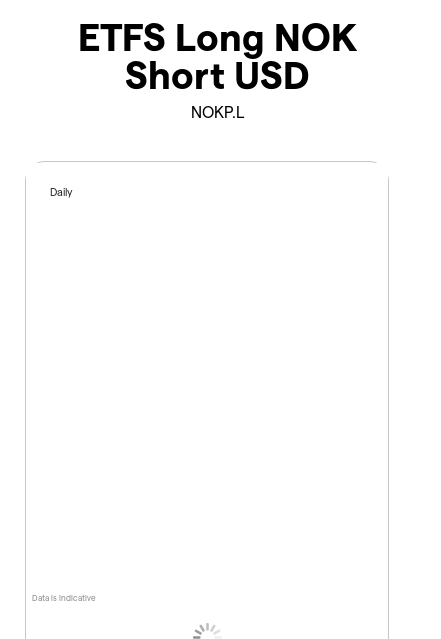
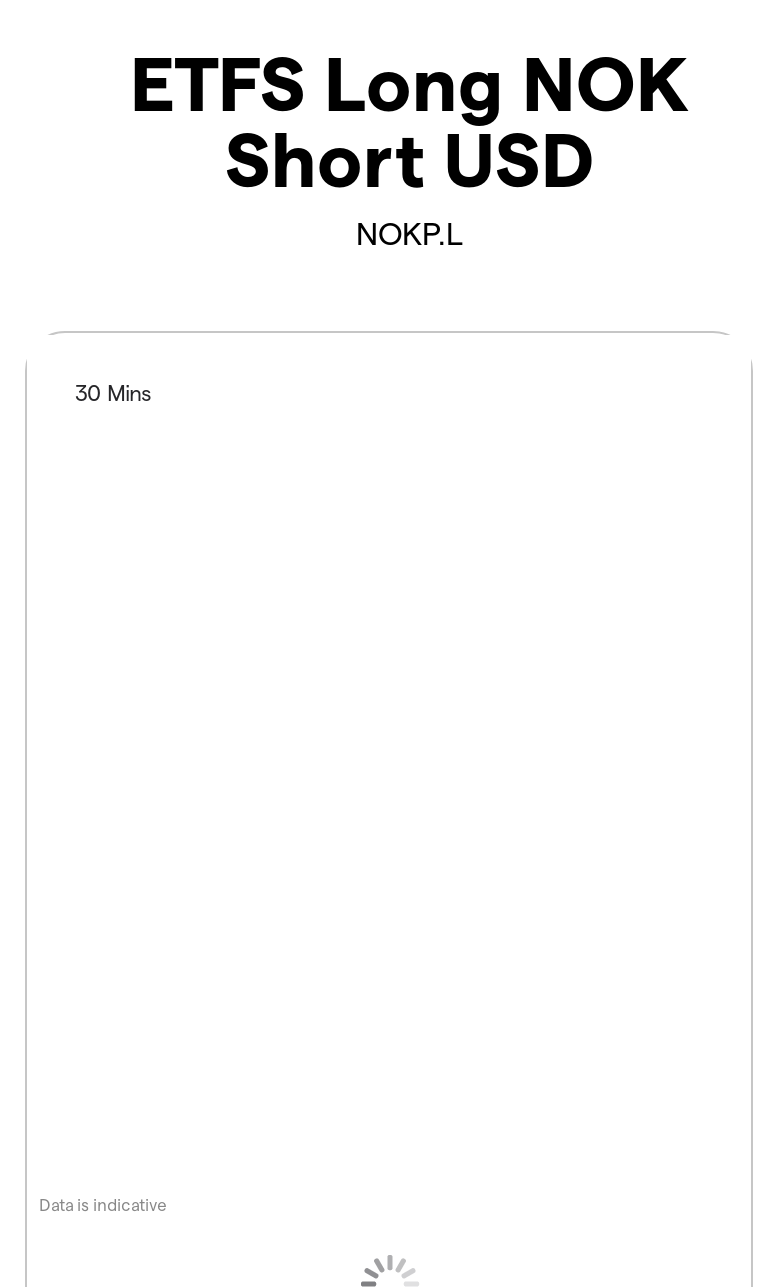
[50,184,73,197] Daily -> [75,378,151,404] 30 Mins

